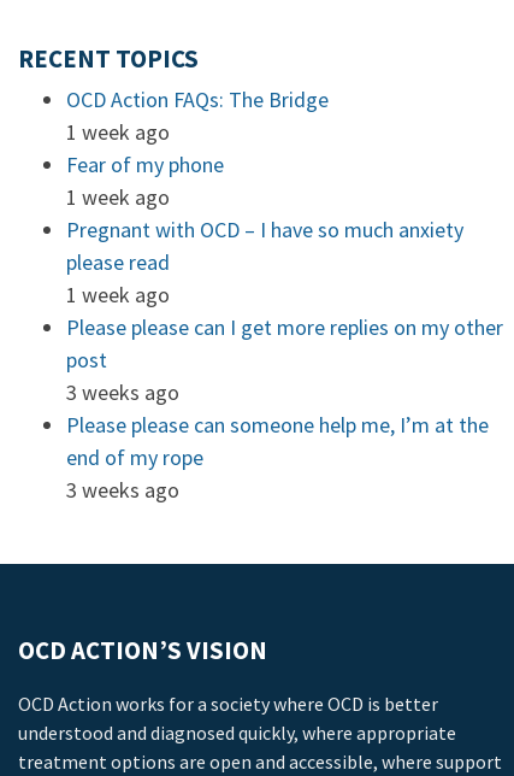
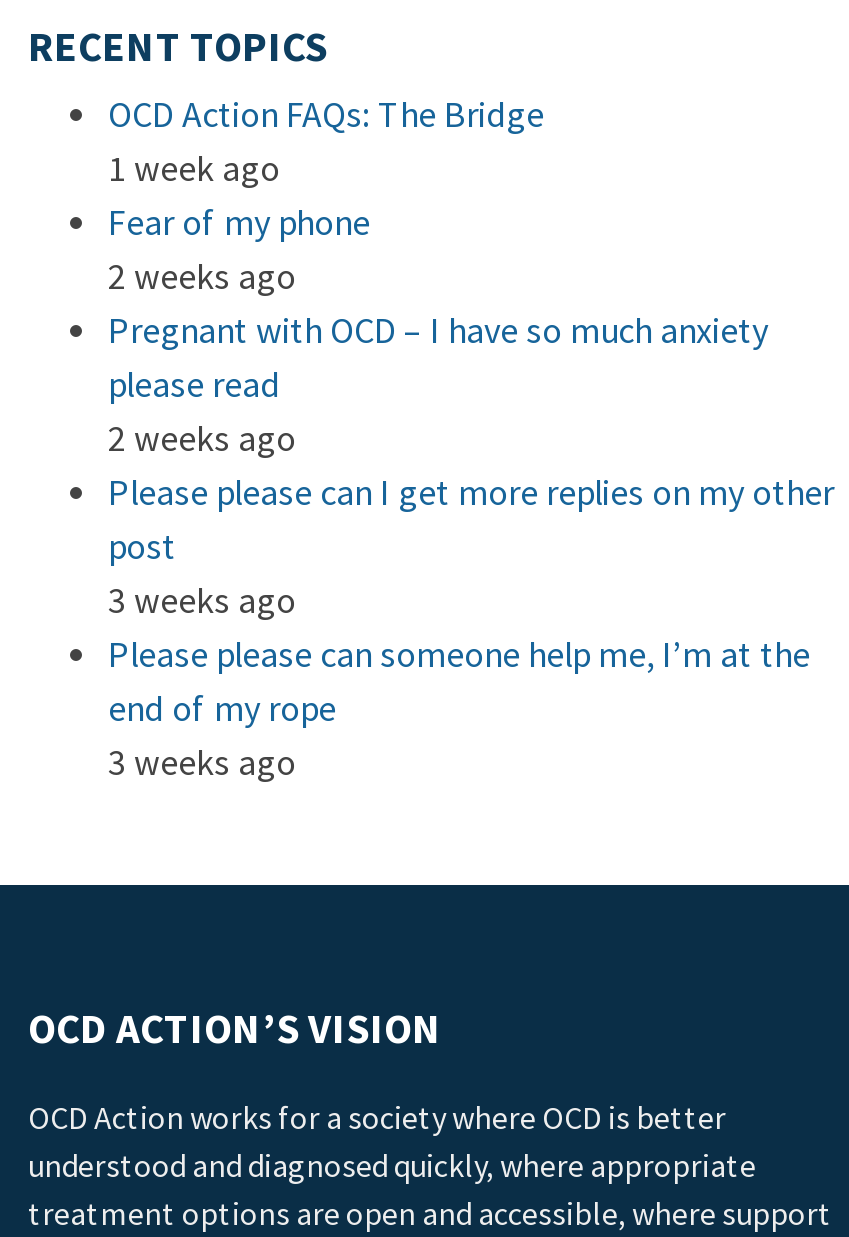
[66,183,170,211] 1 week ago -> [108,253,296,299] 2 weeks ago
[66,281,170,308] 1 week ago -> [108,415,296,461] 2 weeks ago

